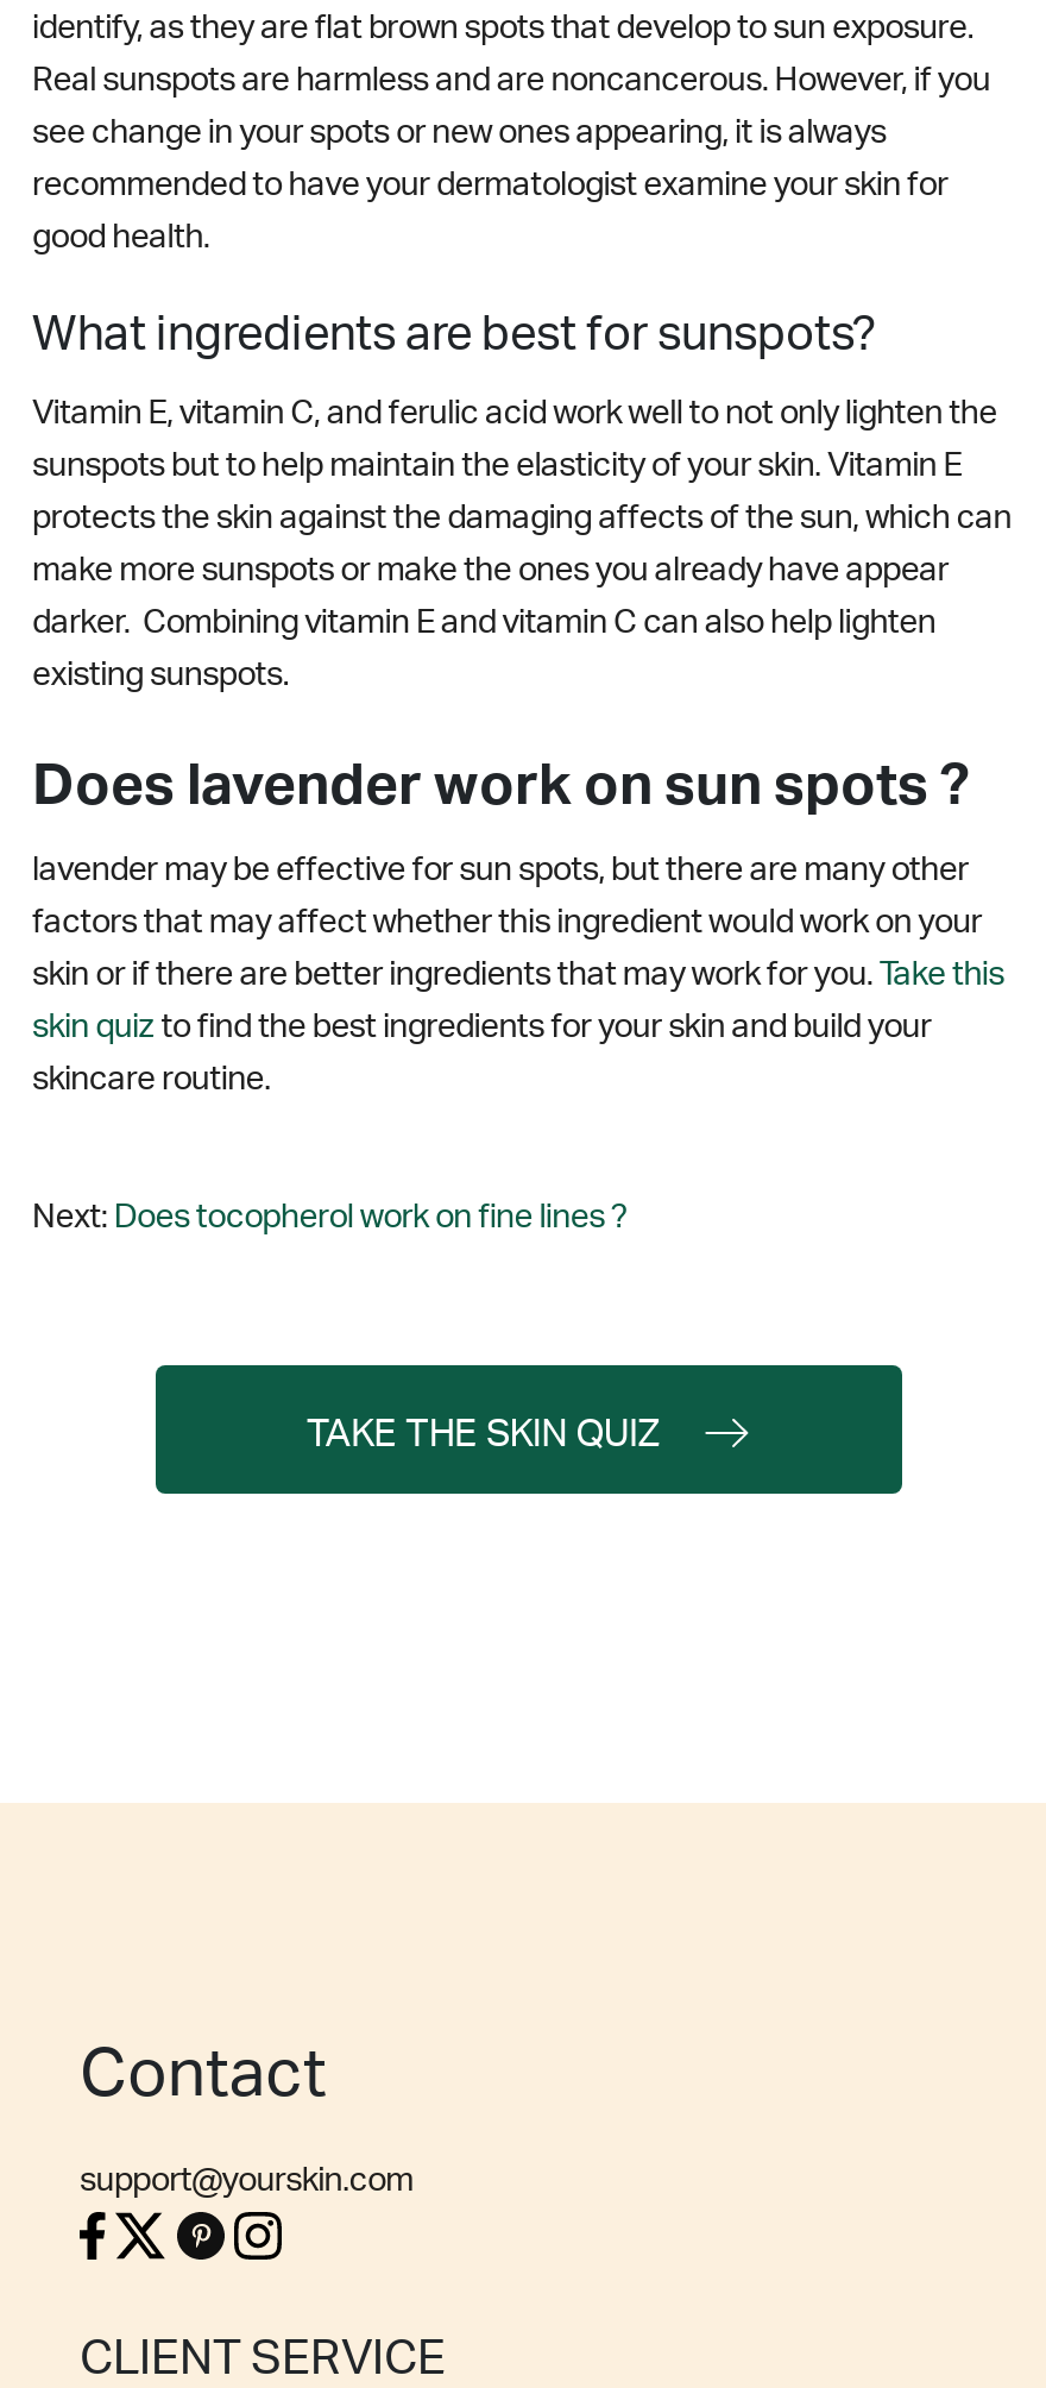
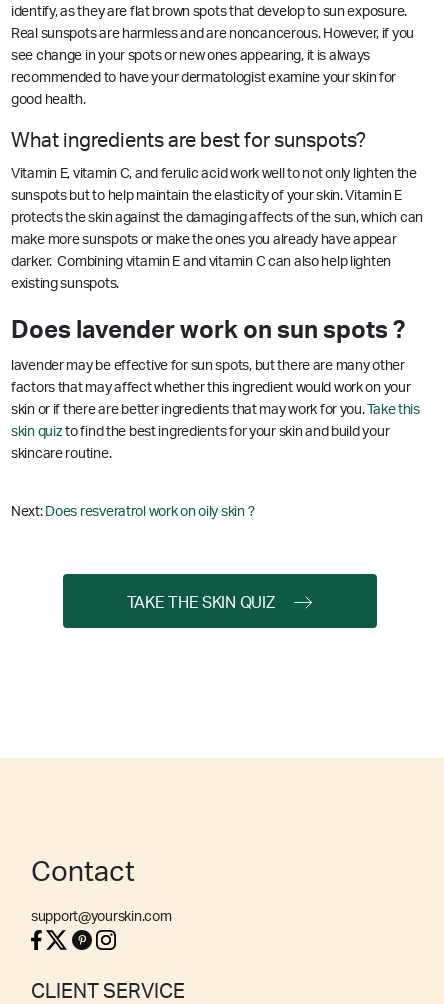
[32,1200,627,1233] Next: Does tocopherol work on fine lines ? -> [11,504,254,518] Next: Does resveratrol work on oily skin ?

